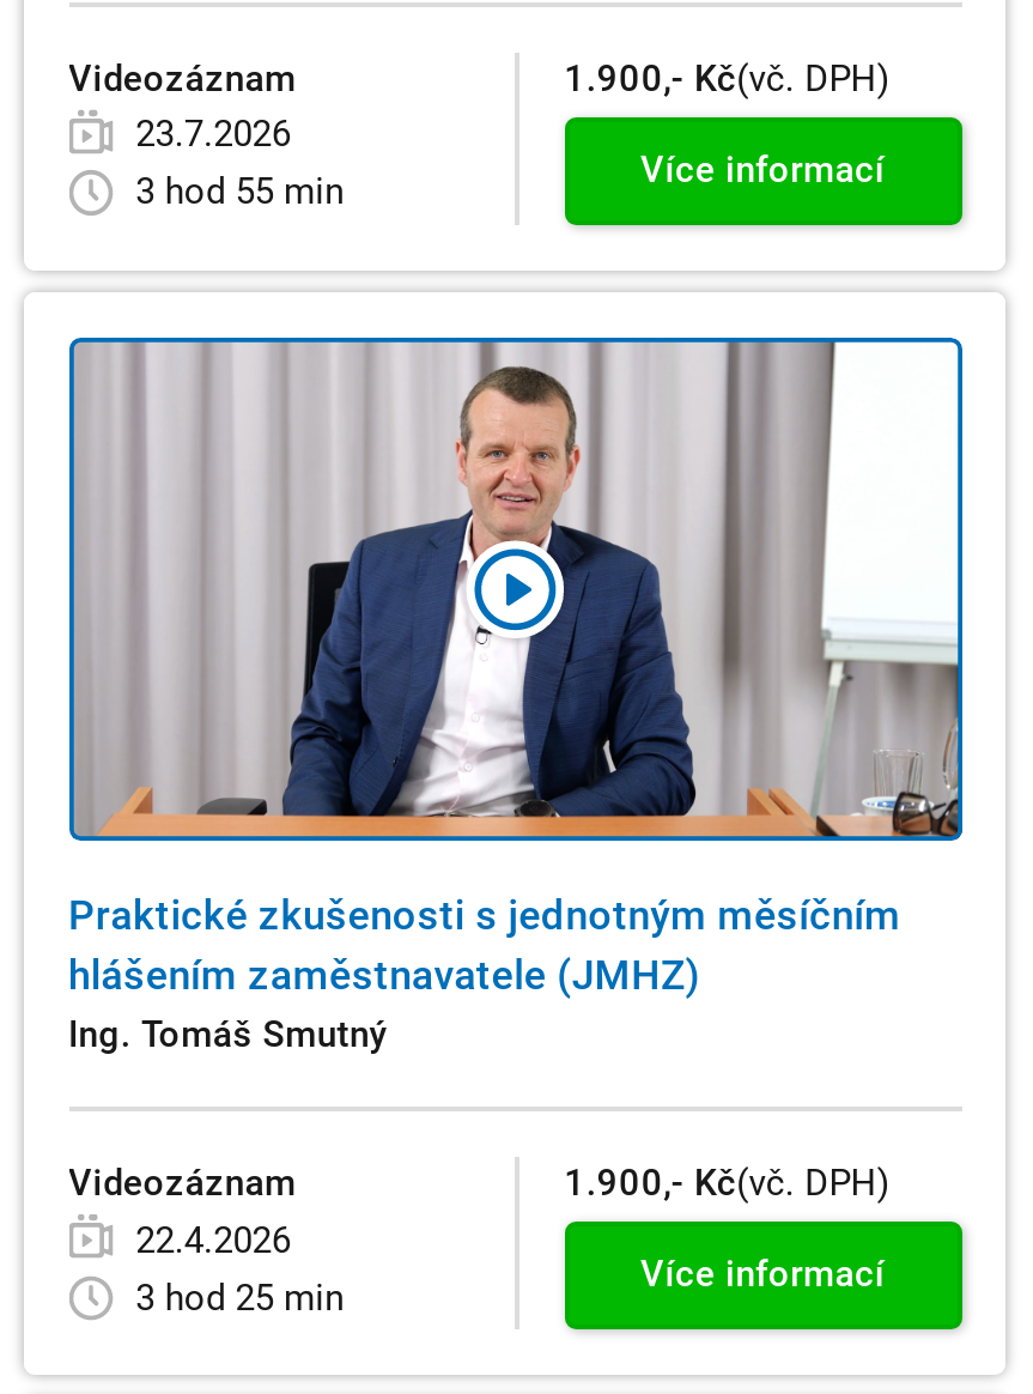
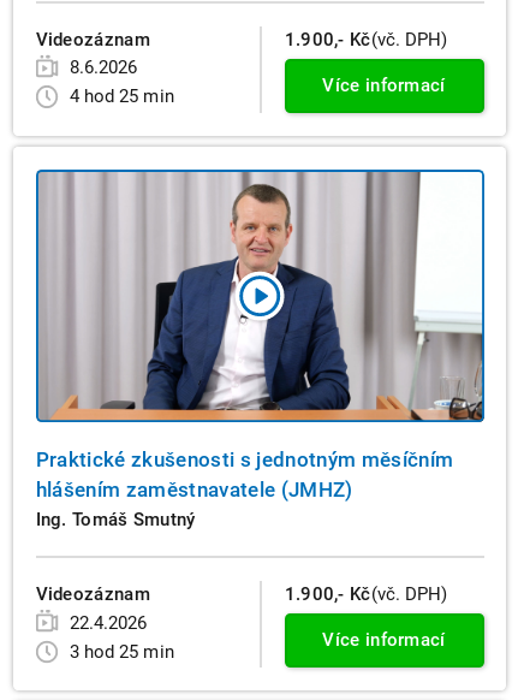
[135,114,291,157] 23.7.2026 -> [69,57,137,79] 8.6.2026
[135,171,344,214] 3 hod 55 min -> [69,86,174,107] 4 hod 25 min

